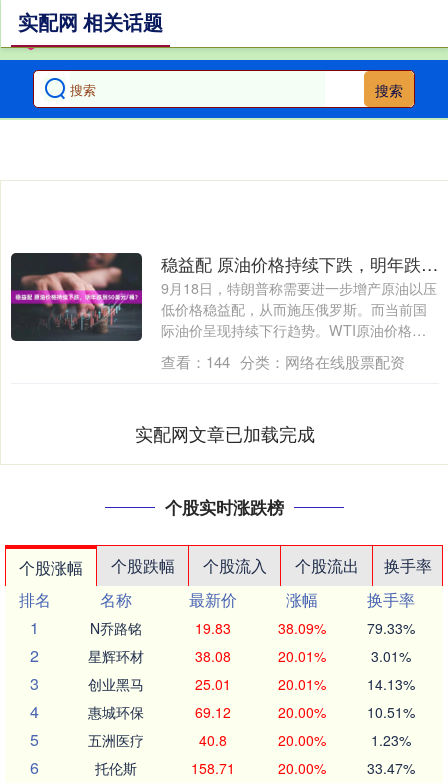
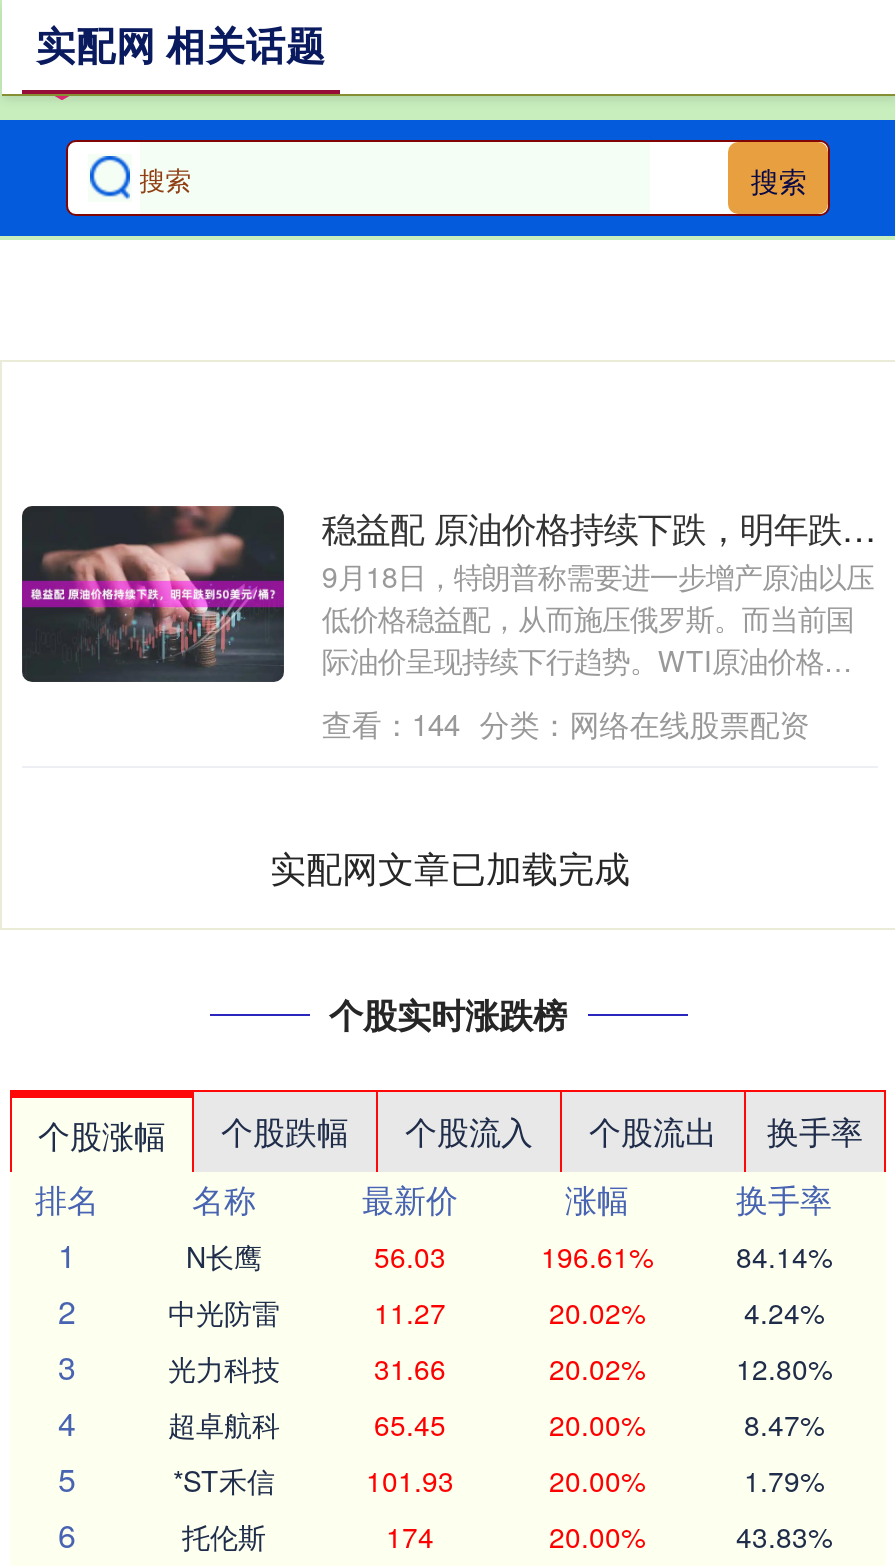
[90,618,414,638] N乔路铭 | 19.83 | 38.09% | 79.33% -> [186,1236,832,1276] N长鹰 | 56.03 | 196.61% | 84.14%
[88,646,410,666] 星辉环材 | 38.08 | 20.01% | 3.01% -> [168,1292,824,1332] 中光防雷 | 11.27 | 20.02% | 4.24%
[88,674,414,694] 创业黑马 | 25.01 | 20.01% | 14.13% -> [168,1348,832,1388] 光力科技 | 31.66 | 20.02% | 12.80%
[88,702,230,722] 惠城环保 | 69.12 -> [168,1404,446,1444] 超卓航科 | 65.45
[366,702,414,722] 10.51% -> [744,1404,824,1444] 8.47%
[88,730,226,750] 五洲医疗 | 40.8 -> [173,1460,454,1500] *ST禾信 | 101.93
[370,730,410,750] 1.23% -> [744,1460,824,1500] 1.79%
[190,758,234,778] 158.71 -> [386,1516,434,1556] 174
[366,758,414,778] 33.47% -> [736,1516,832,1556] 43.83%

